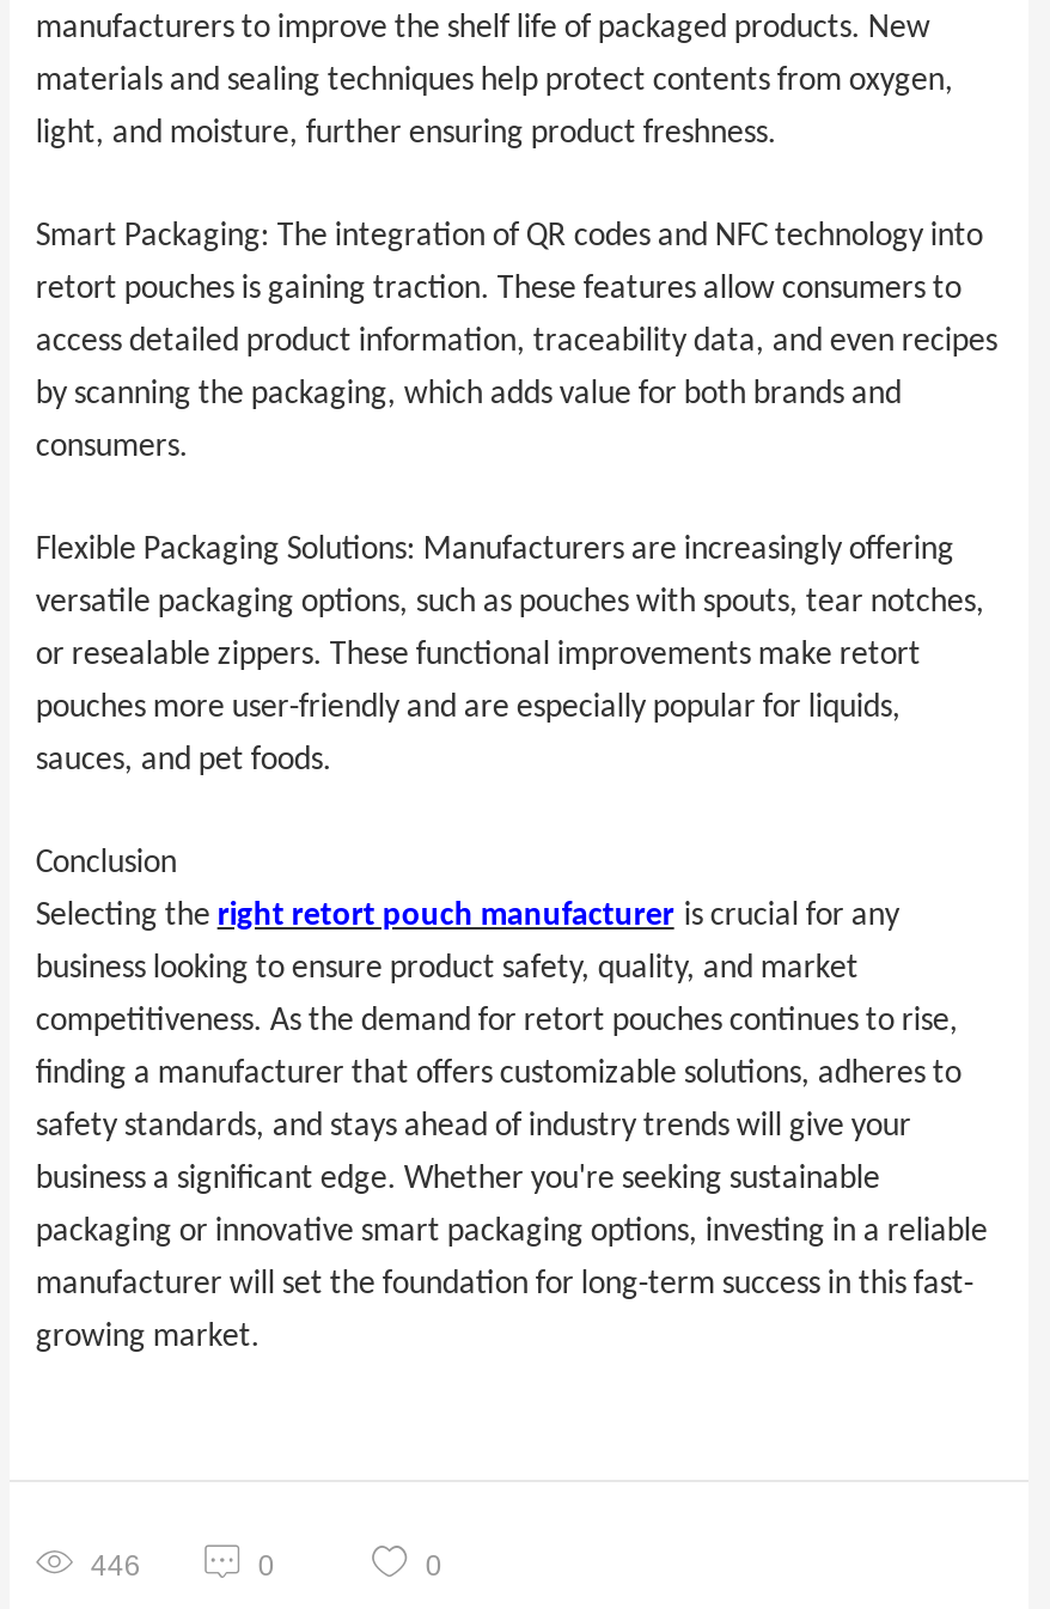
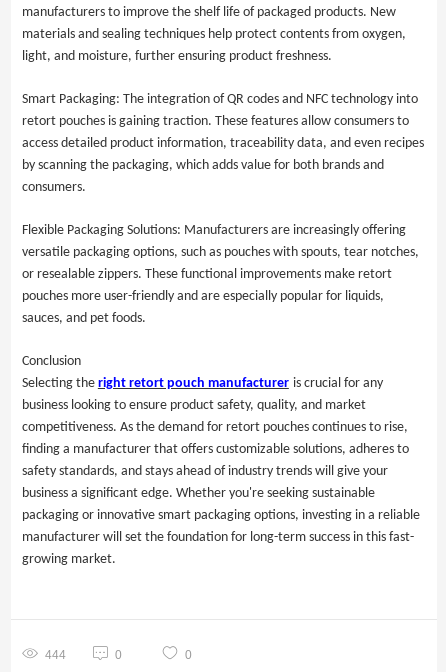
[83,1550,141,1583] 446 -> [42,648,66,662] 444

